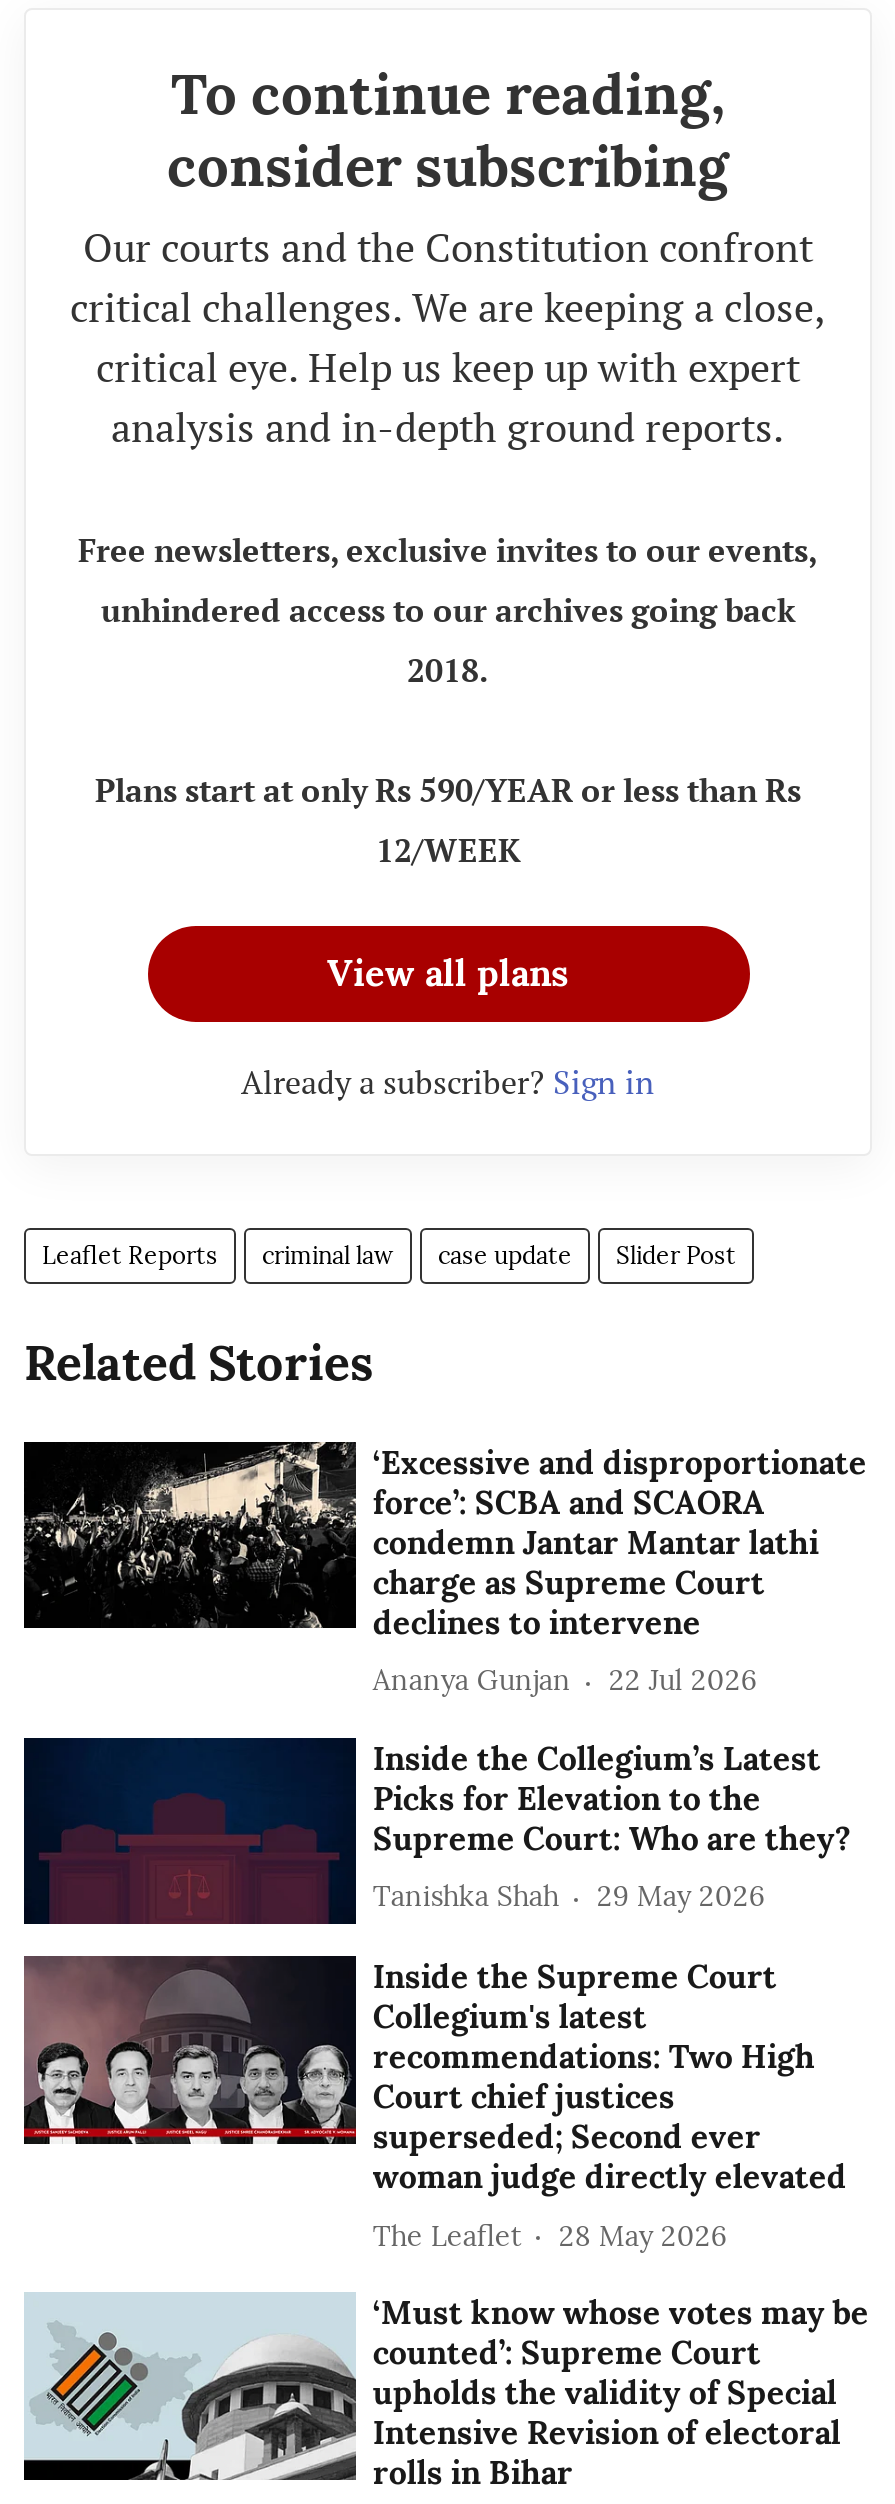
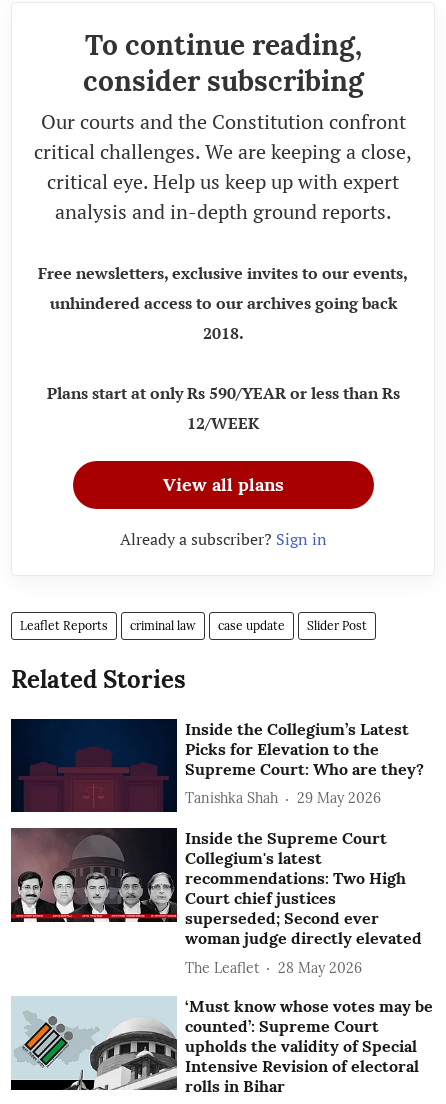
[24,1440,867,1698] [image] | ‘Excessive and disproportionate | force’: SCBA and SCAORA | condemn Jantar Mantar lathi | charge as Supreme Court | declines to intervene | Ananya Gunjan | 22 Jul 2026 -> none

